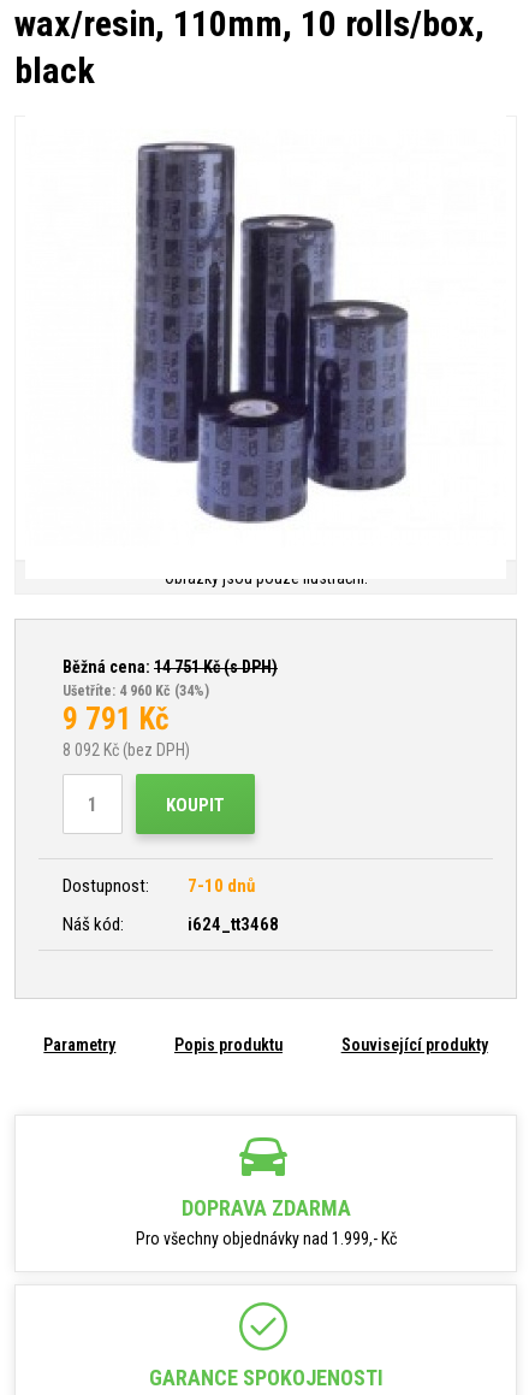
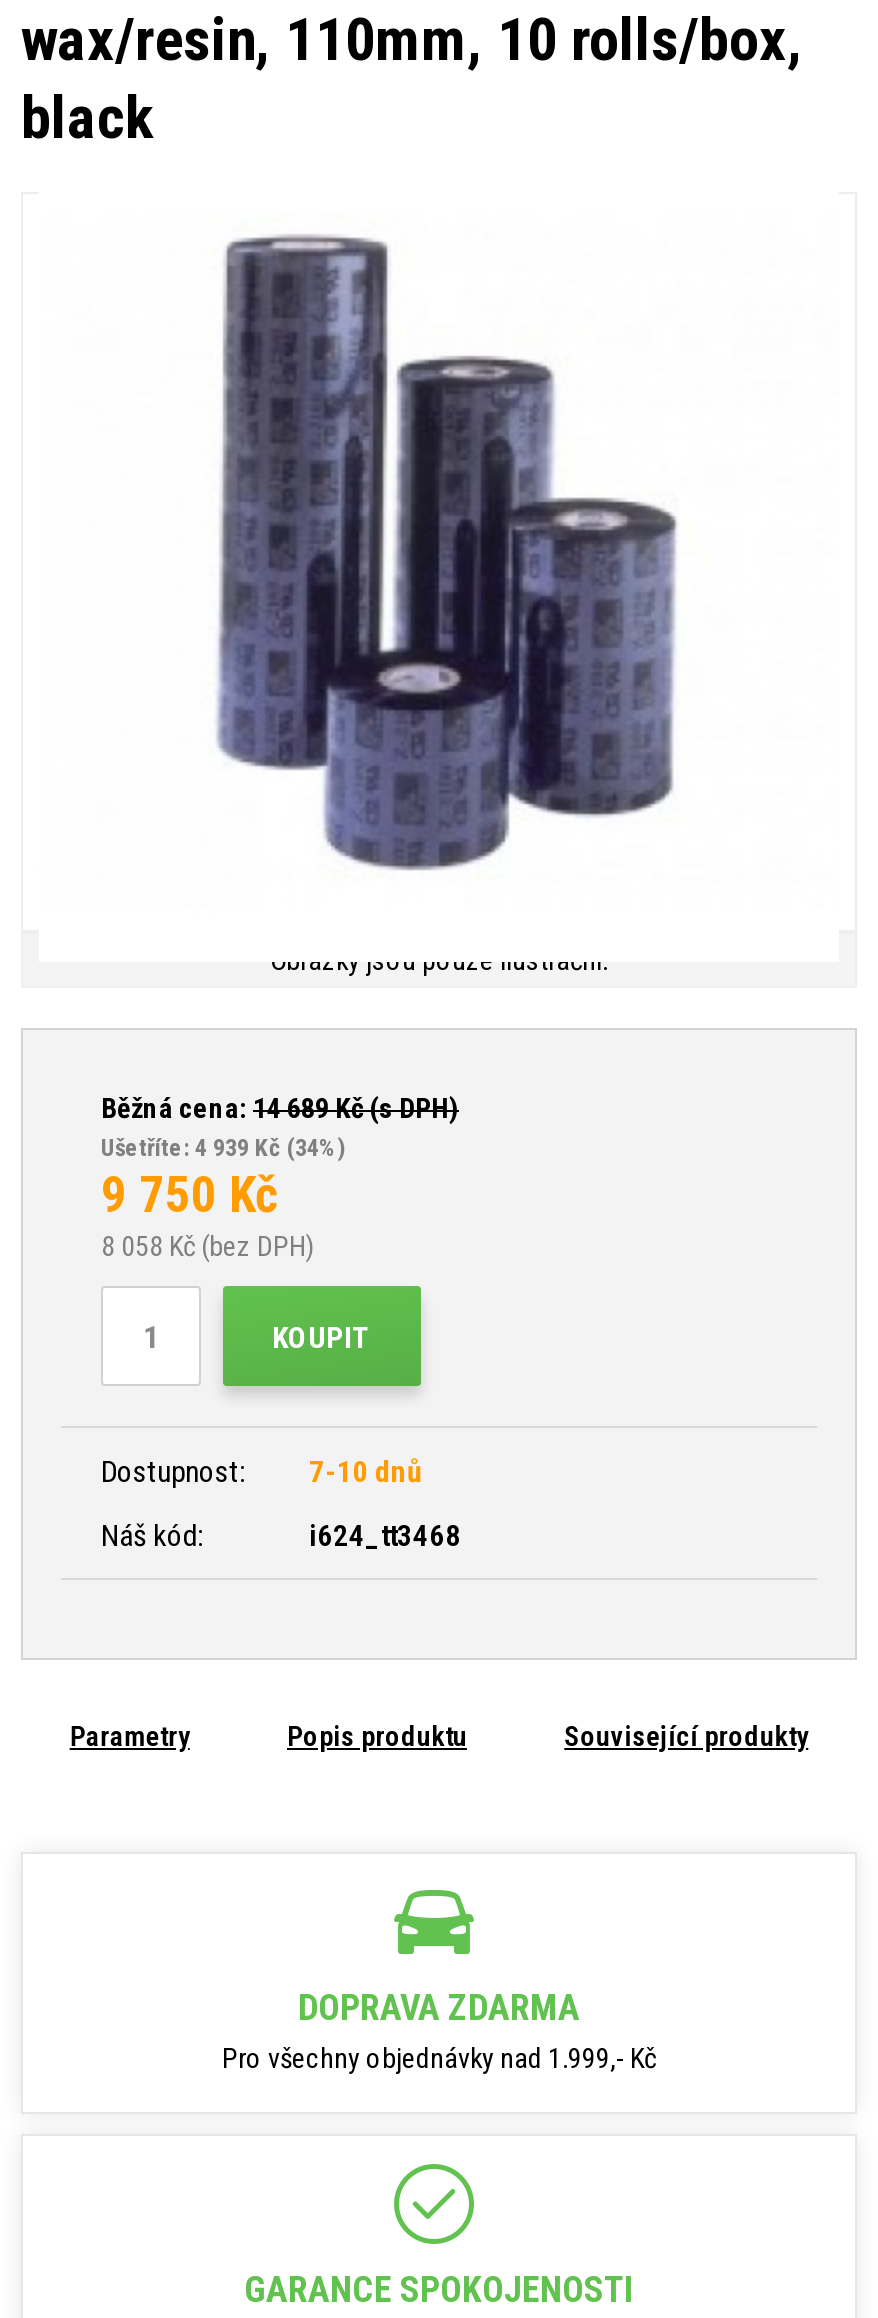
[63,657,278,676] Běžná cena: 14 751Kč (s DPH) -> [101,1092,459,1124] Běžná cena: 14 689Kč (s DPH)
[63,682,209,699] Ušetříte: 4 960 Kč (34%) -> [101,1134,345,1162] Ušetříte: 4 939 Kč (34%)
[63,702,170,737] 9 791 Kč -> [101,1166,279,1224] 9 750 Kč
[63,740,190,759] 8 092 Kč (bez DPH) -> [101,1230,313,1262] 8 058 Kč (bez DPH)

